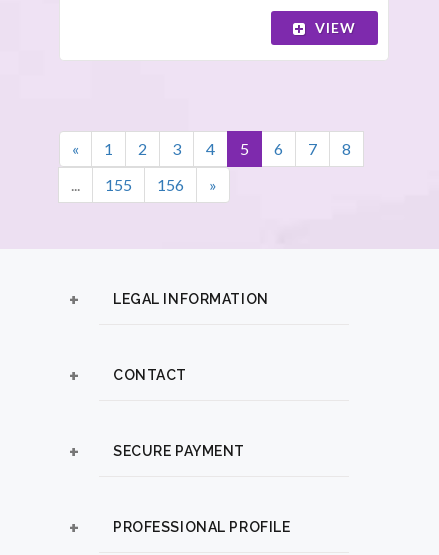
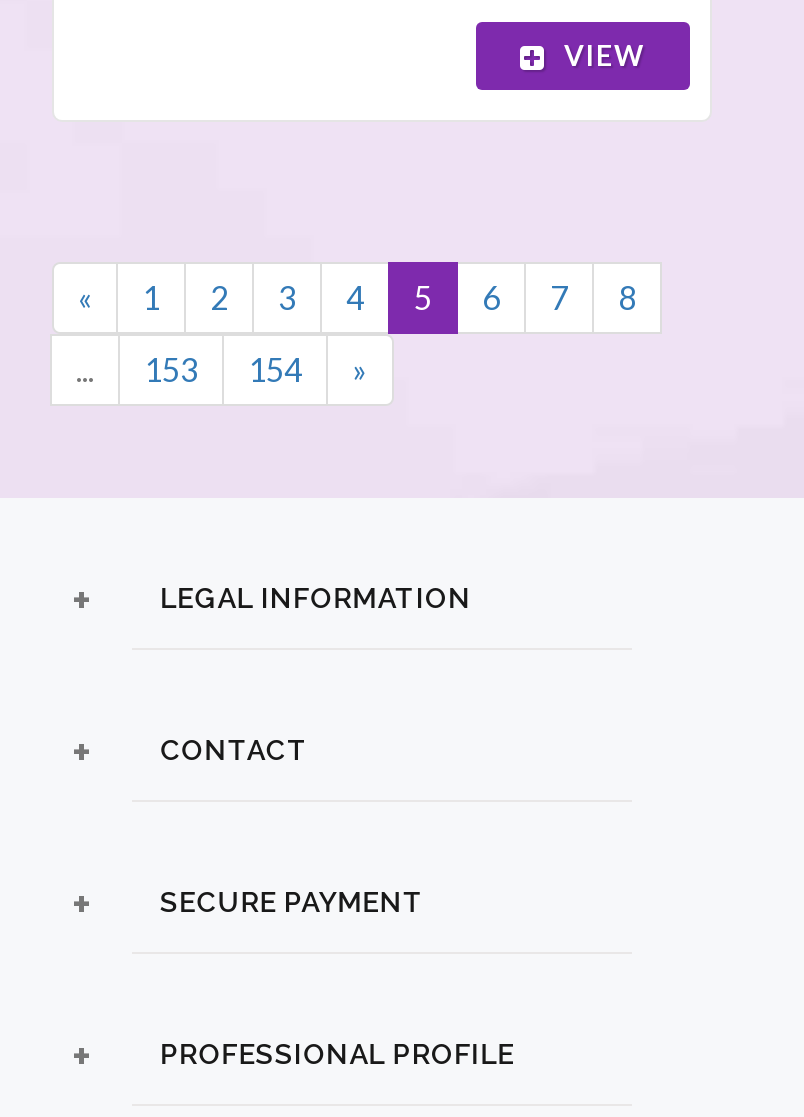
[105,175,132,194] 155 -> [144,351,198,389] 153
[157,175,184,194] 156 -> [248,351,302,389] 154

